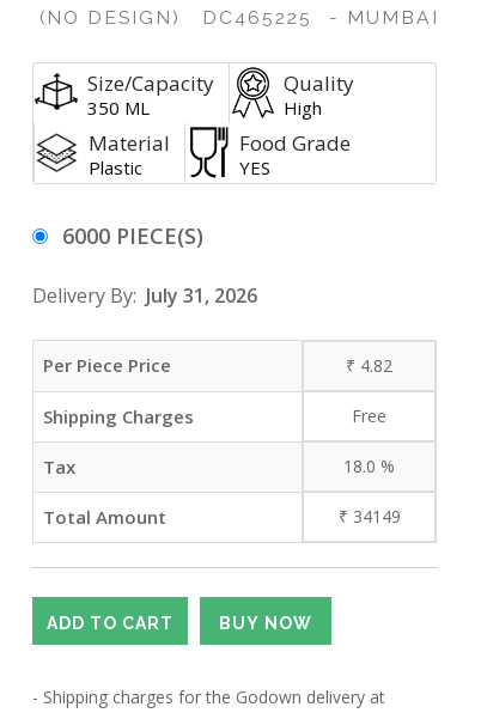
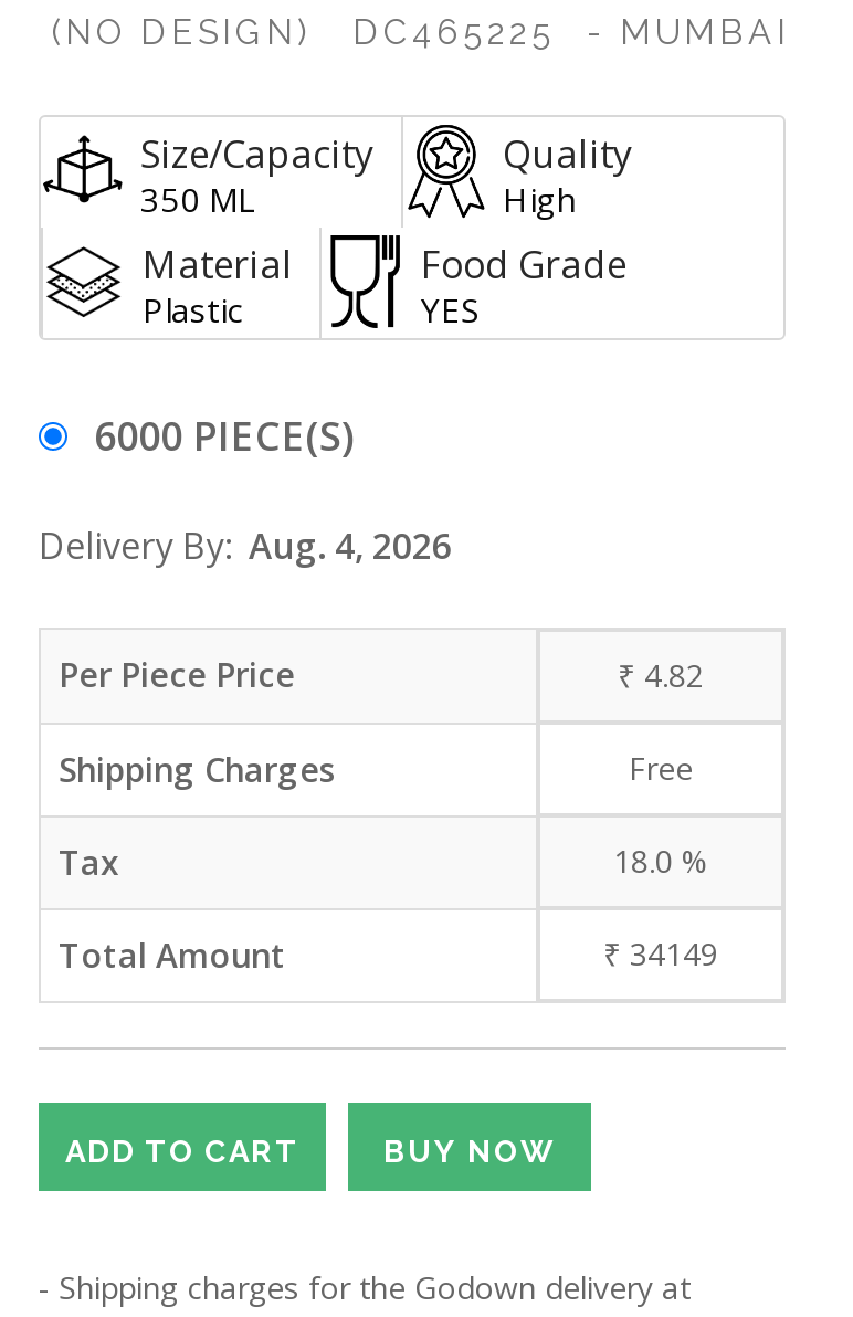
[32,282,257,309] Delivery By: July 31, 2026 -> [39,521,452,570] Delivery By: Aug. 4, 2026

